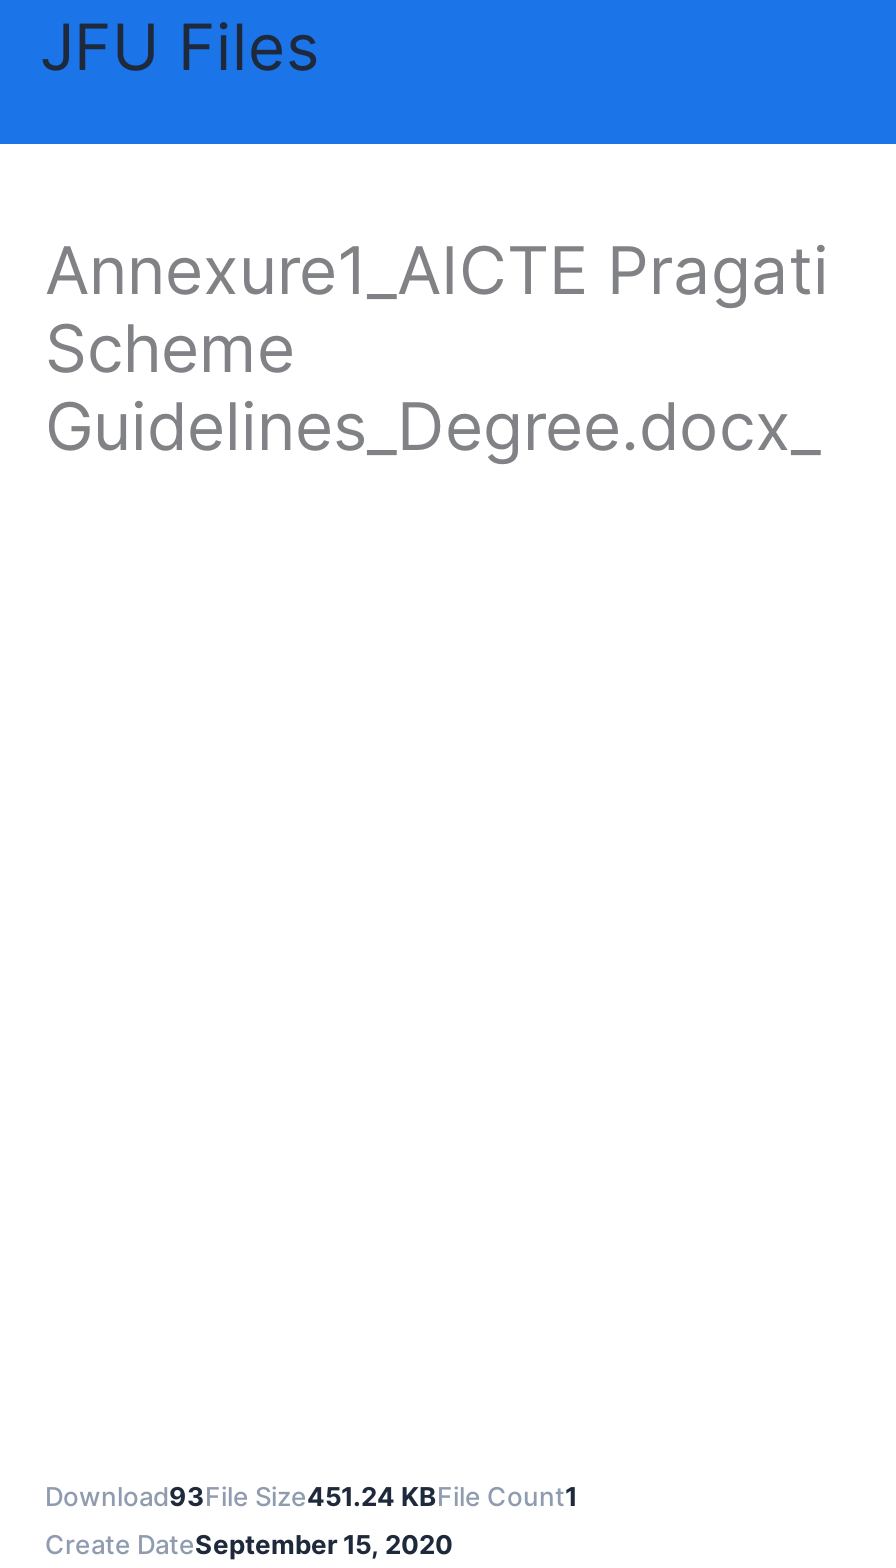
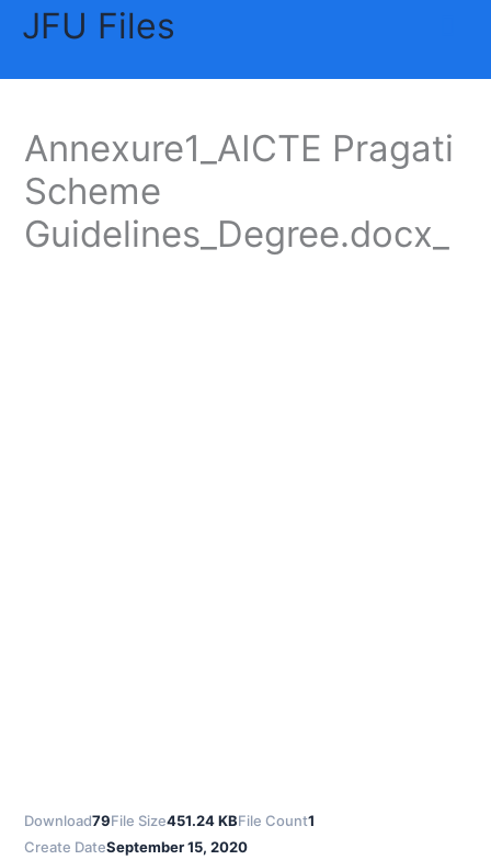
[45,1479,577,1511] Download93File Size451.24 KBFile Count1 -> [25,811,315,829] Download79File Size451.24 KBFile Count1

